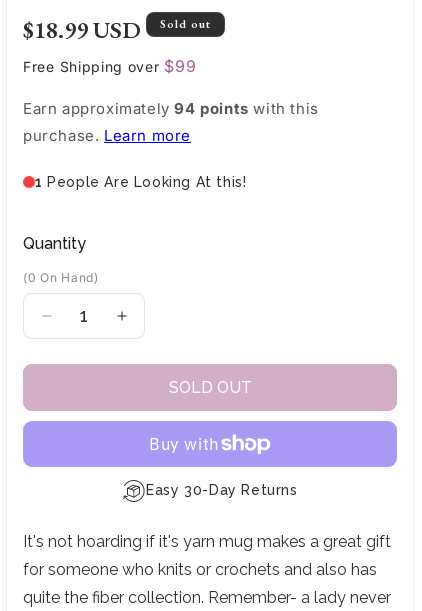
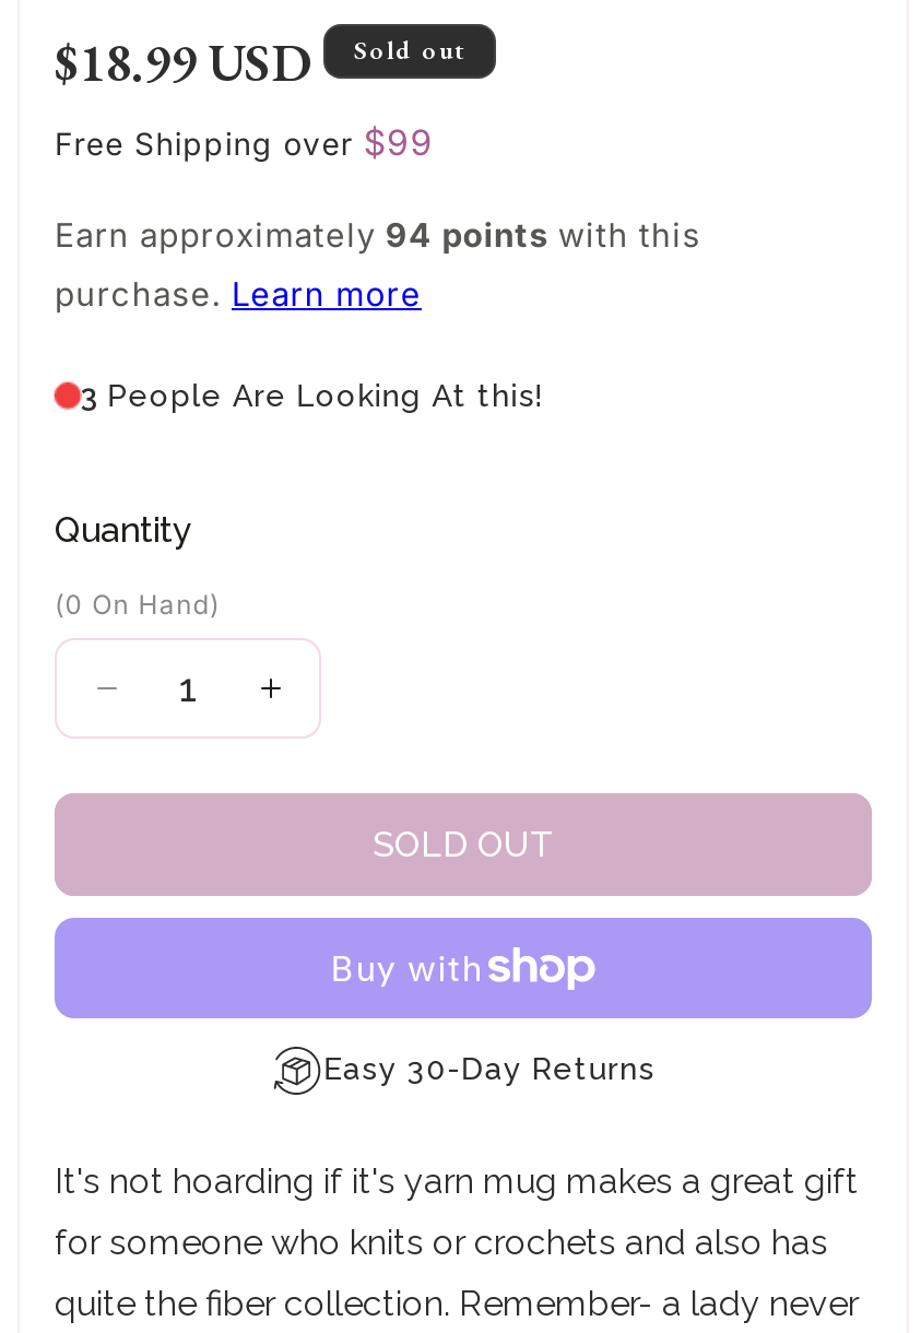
[35,174,246,190] 1 People Are Looking At this! -> [81,377,543,412] 3 People Are Looking At this!

